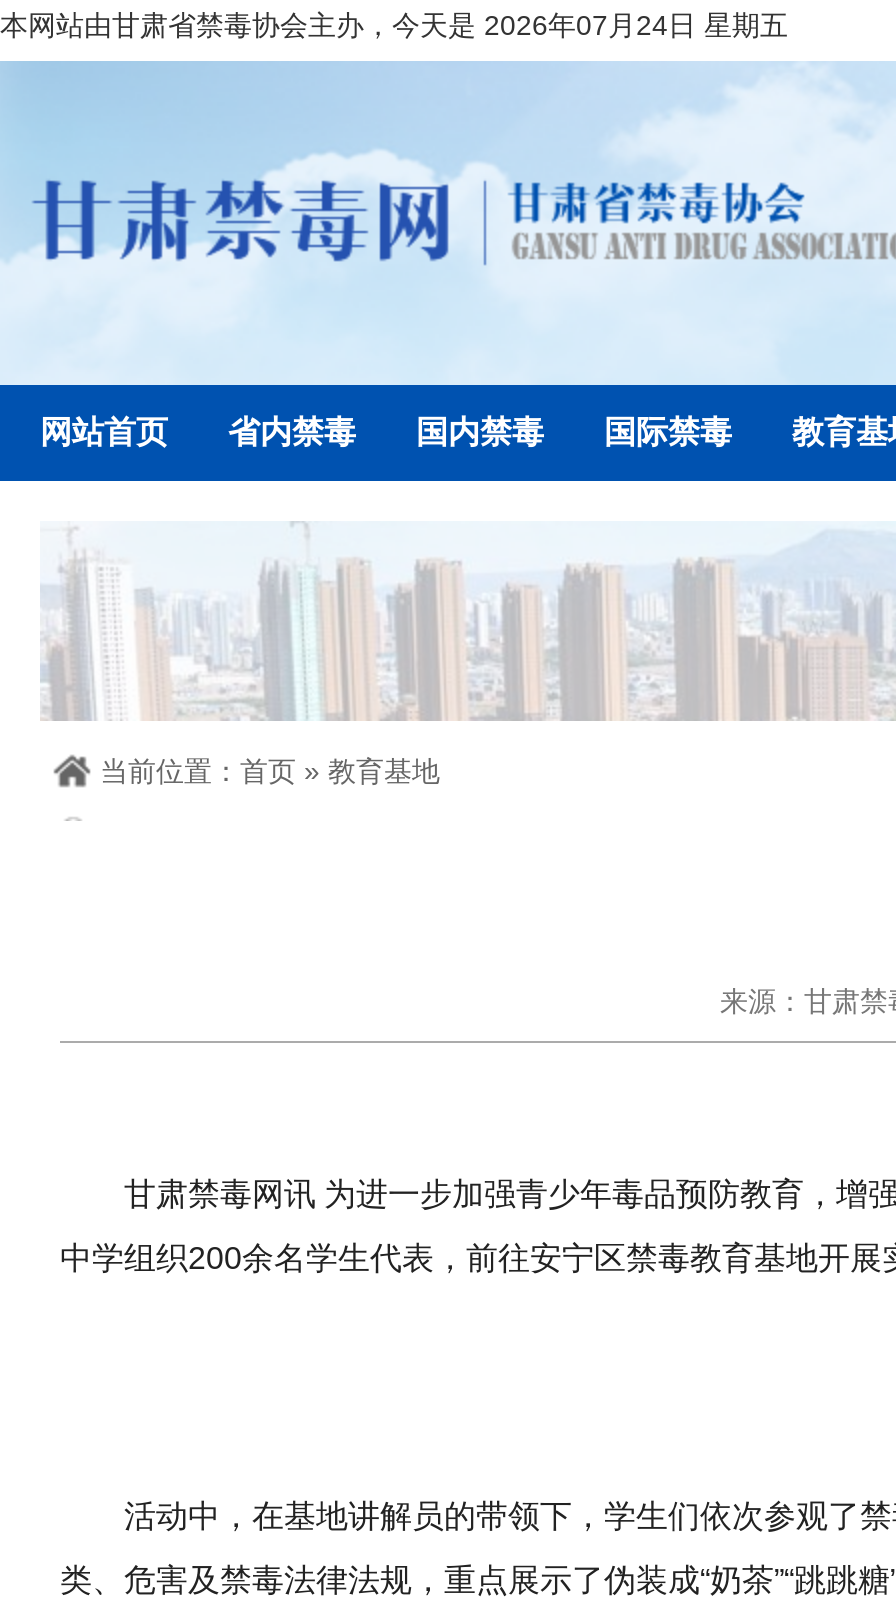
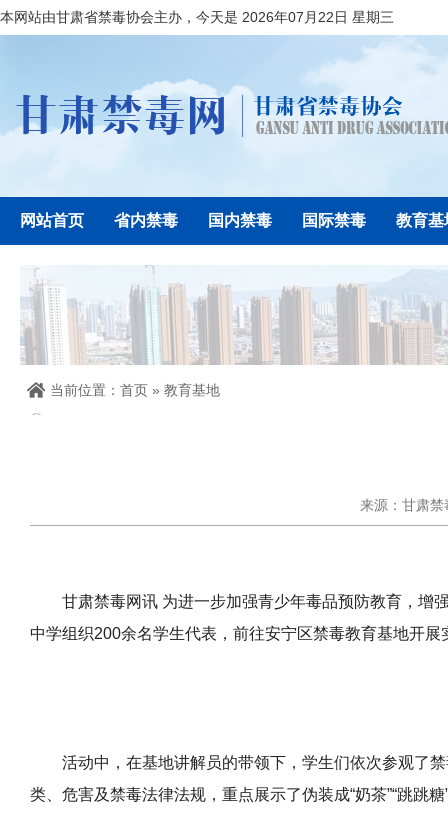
[0,9,788,41] 本网站由甘肃省禁毒协会主办，今天是 2026年07月24日 星期五 -> [0,9,394,25] 本网站由甘肃省禁毒协会主办，今天是 2026年07月22日 星期三

